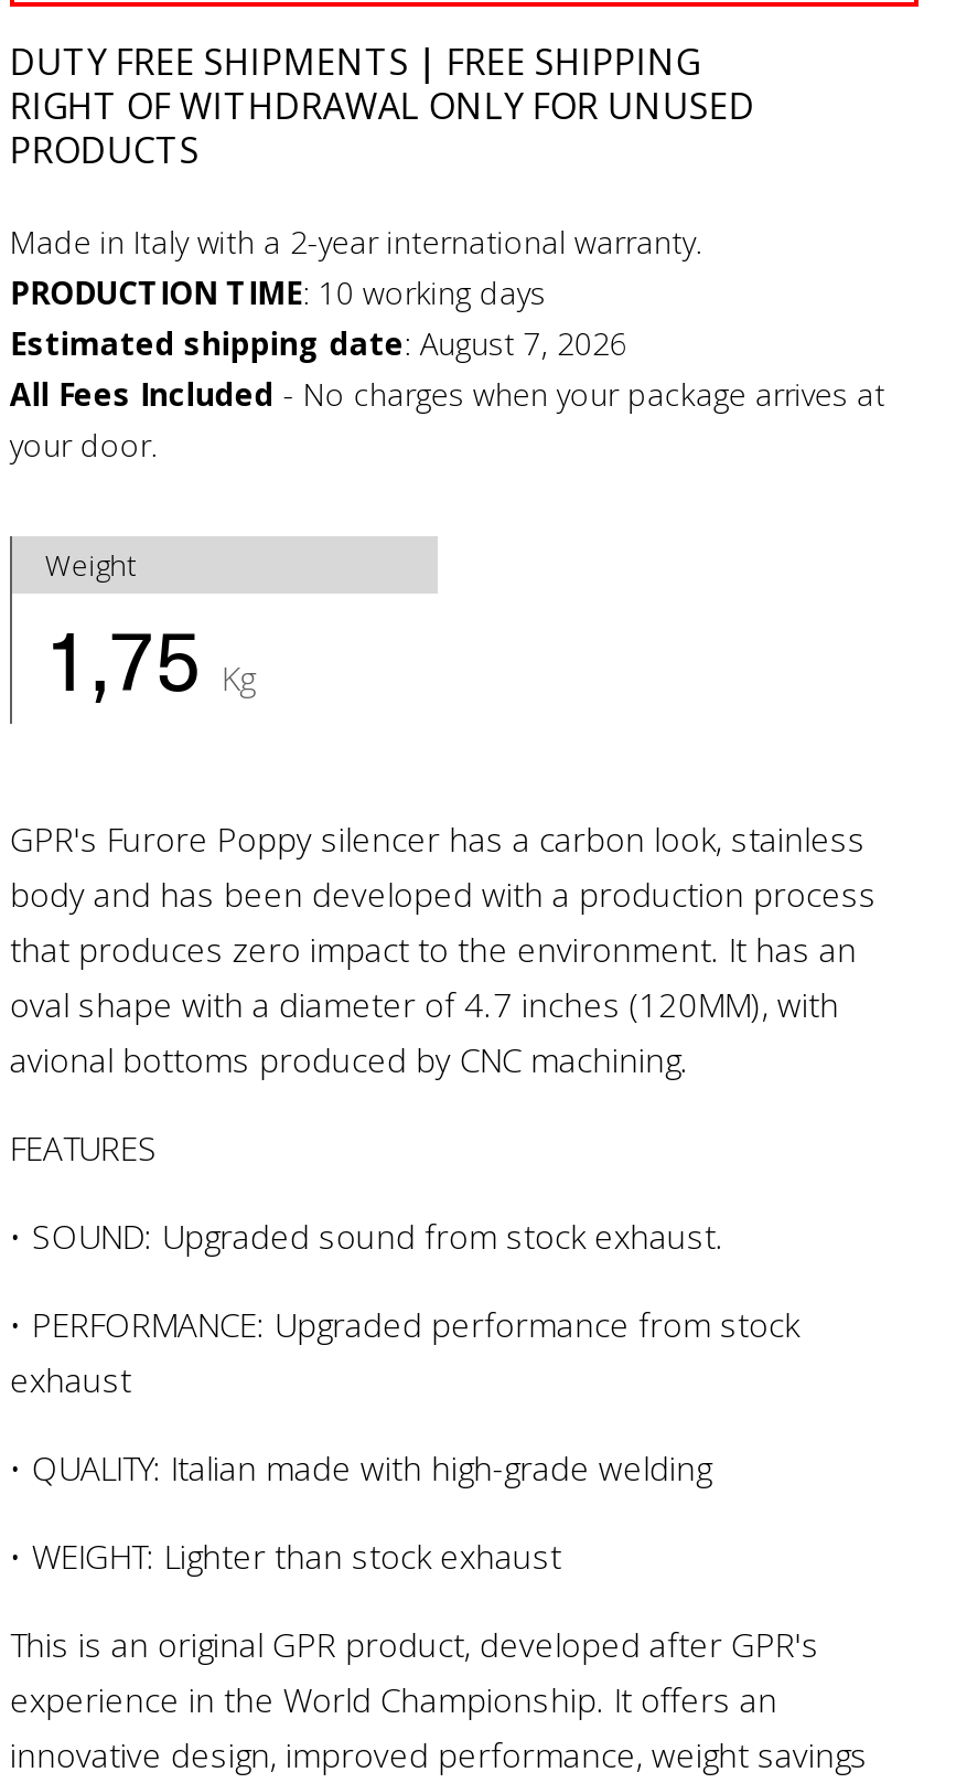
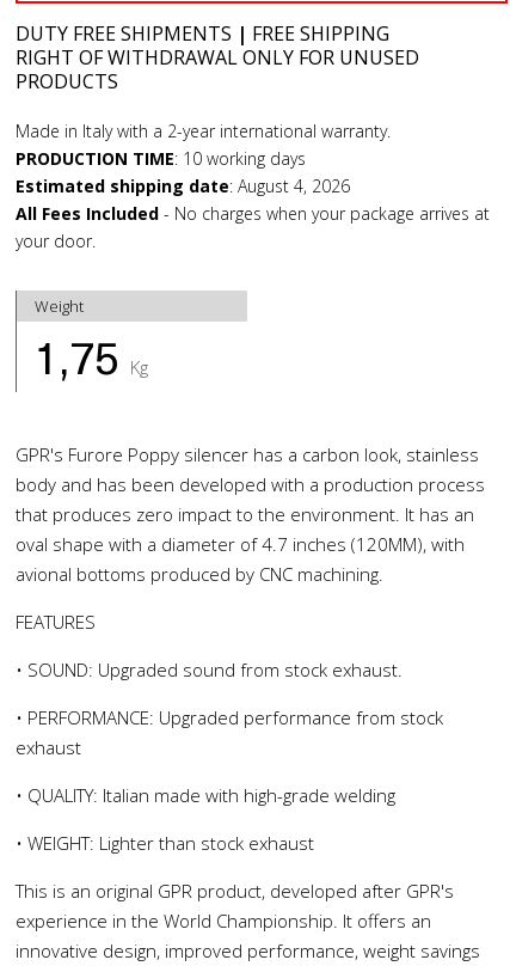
[10,323,627,365] Estimated shipping date: August 7, 2026 -> [15,175,350,198] Estimated shipping date: August 4, 2026

